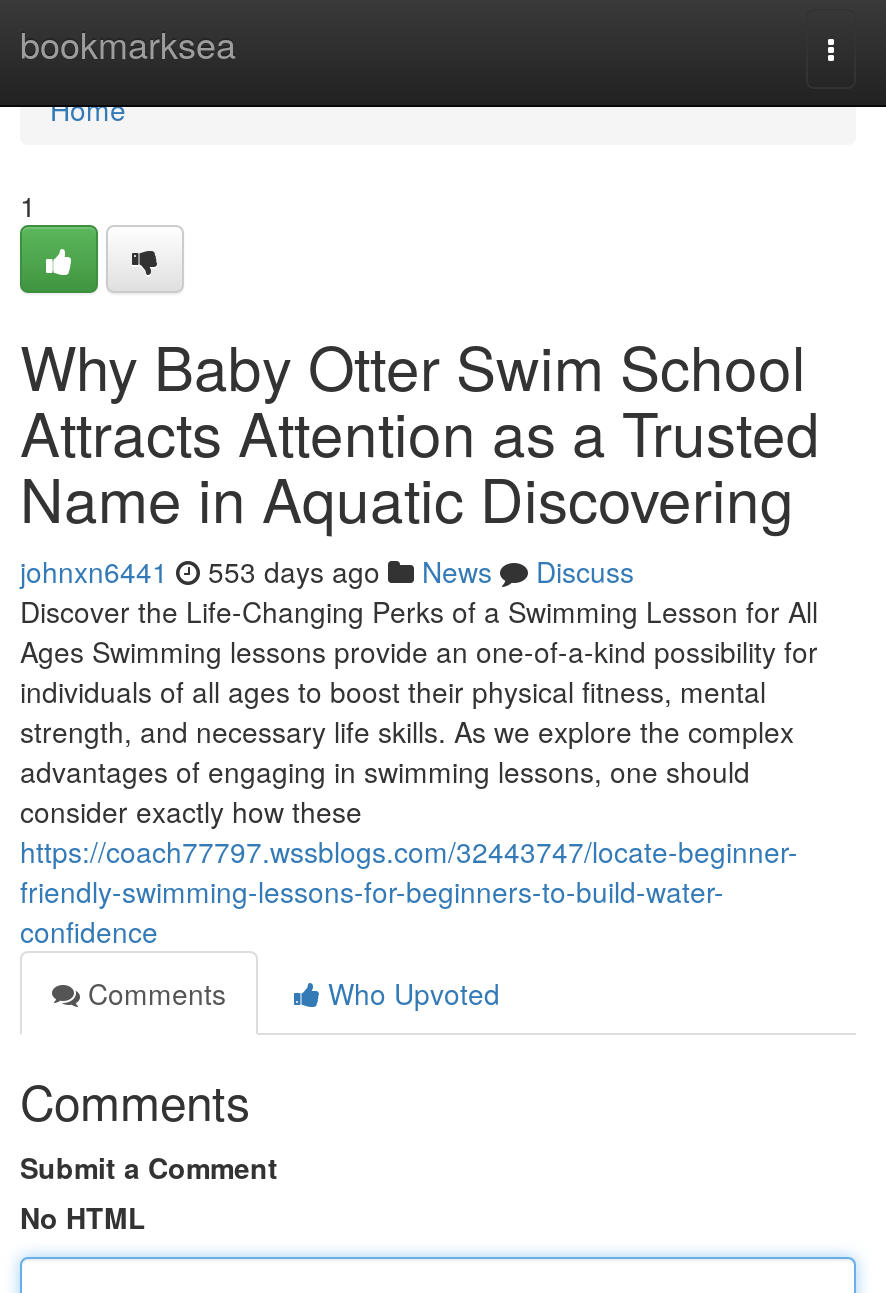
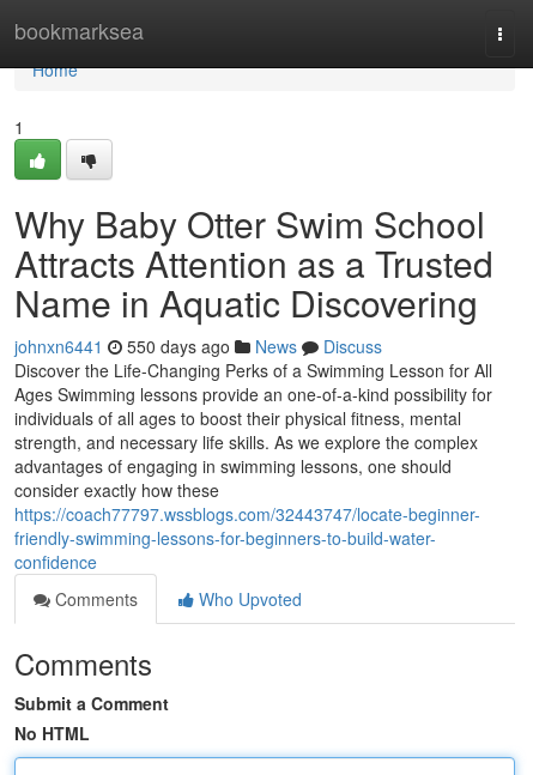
[20,551,634,591] johnxn6441 553 days ago News Discuss -> [14,334,382,358] johnxn6441 550 days ago News Discuss

